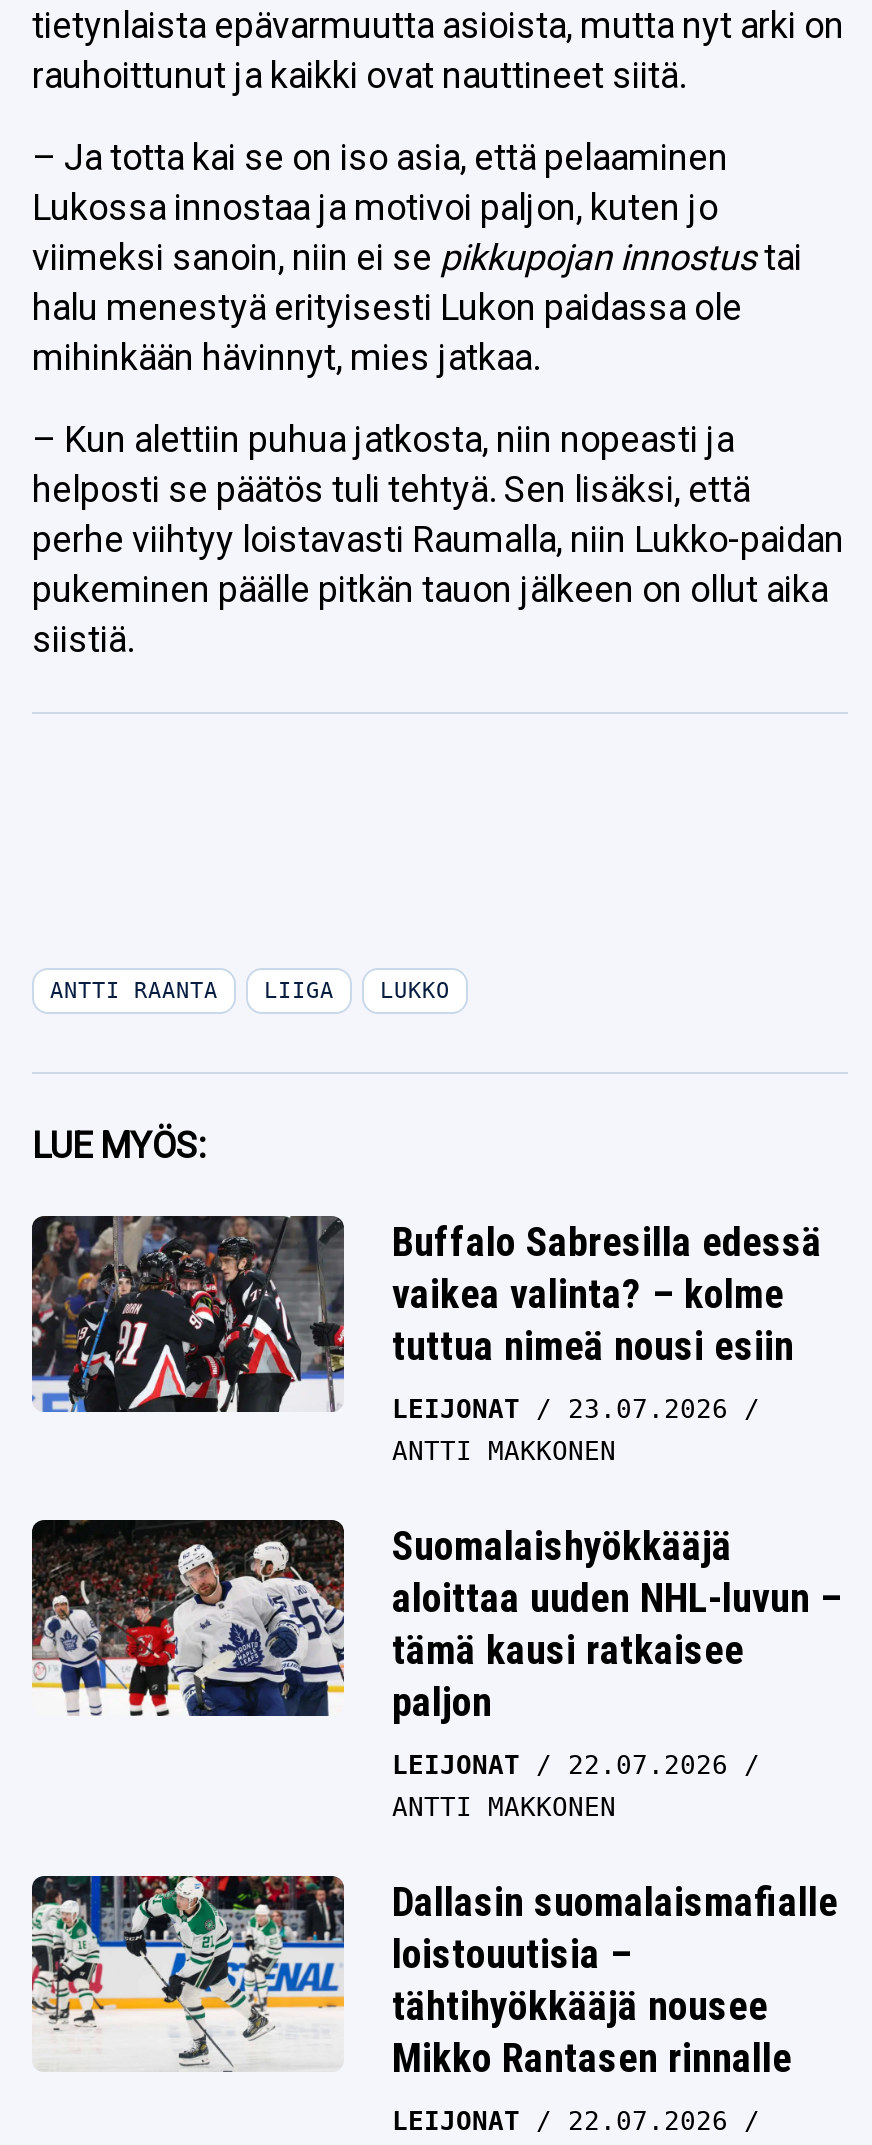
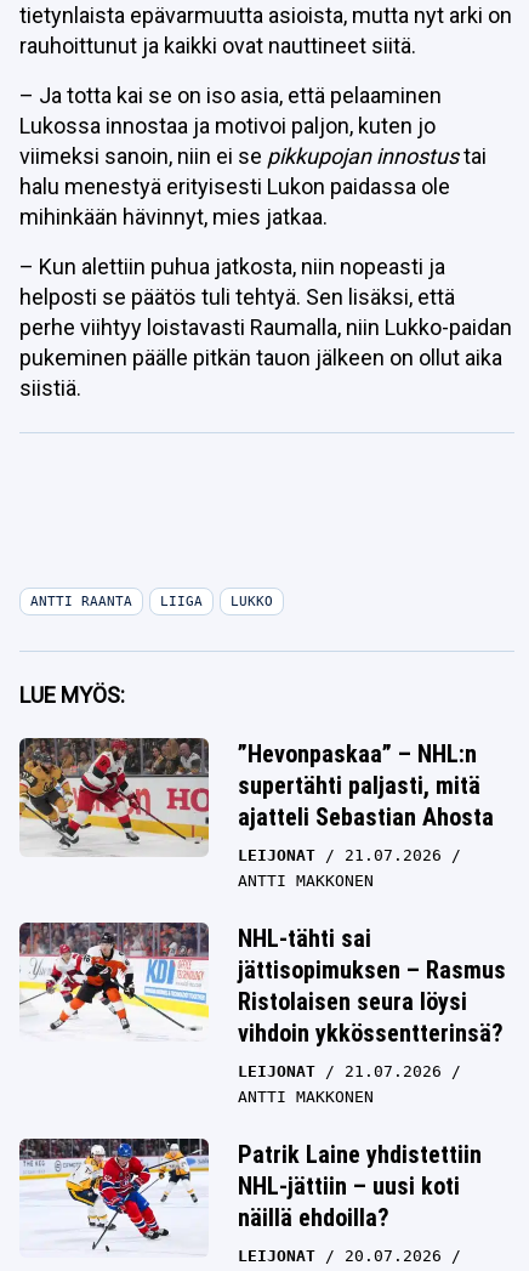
[30,1214,822,1414] [image] | Buffalo Sabresilla edessä | vaikea valinta? – kolme | tuttua nimeä nousi esiin -> [18,737,494,857] [image] | ”Hevonpaskaa” – NHL:n | supertähti paljasti, mitä | ajatteli Sebastian Ahosta
[392,1394,728,1424] LEIJONAT 23.07.2026 -> [238,846,442,864] LEIJONAT 21.07.2026
[30,1518,842,1726] [image] | Suomalaishyökkääjä | aloittaa uuden NHL-luvun – | tämä kausi ratkaisee | paljon -> [18,921,506,1048] [image] | NHL-tähti sai | jättisopimuksen – Rasmus | Ristolaisen seura löysi | vihdoin ykkössentterinsä?
[392,1750,728,1780] LEIJONAT 22.07.2026 -> [238,1062,442,1080] LEIJONAT 21.07.2026
[30,1874,838,2082] [image] | Dallasin suomalaismafialle | loistouutisia – | tähtihyökkääjä nousee | Mikko Rantasen rinnalle -> [19,1137,482,1252] [image] | Patrik Laine yhdistettiin | NHL-jättiin – uusi koti | näillä ehdoilla?
[392,2106,728,2136] LEIJONAT 22.07.2026 -> [238,1247,442,1265] LEIJONAT 20.07.2026

